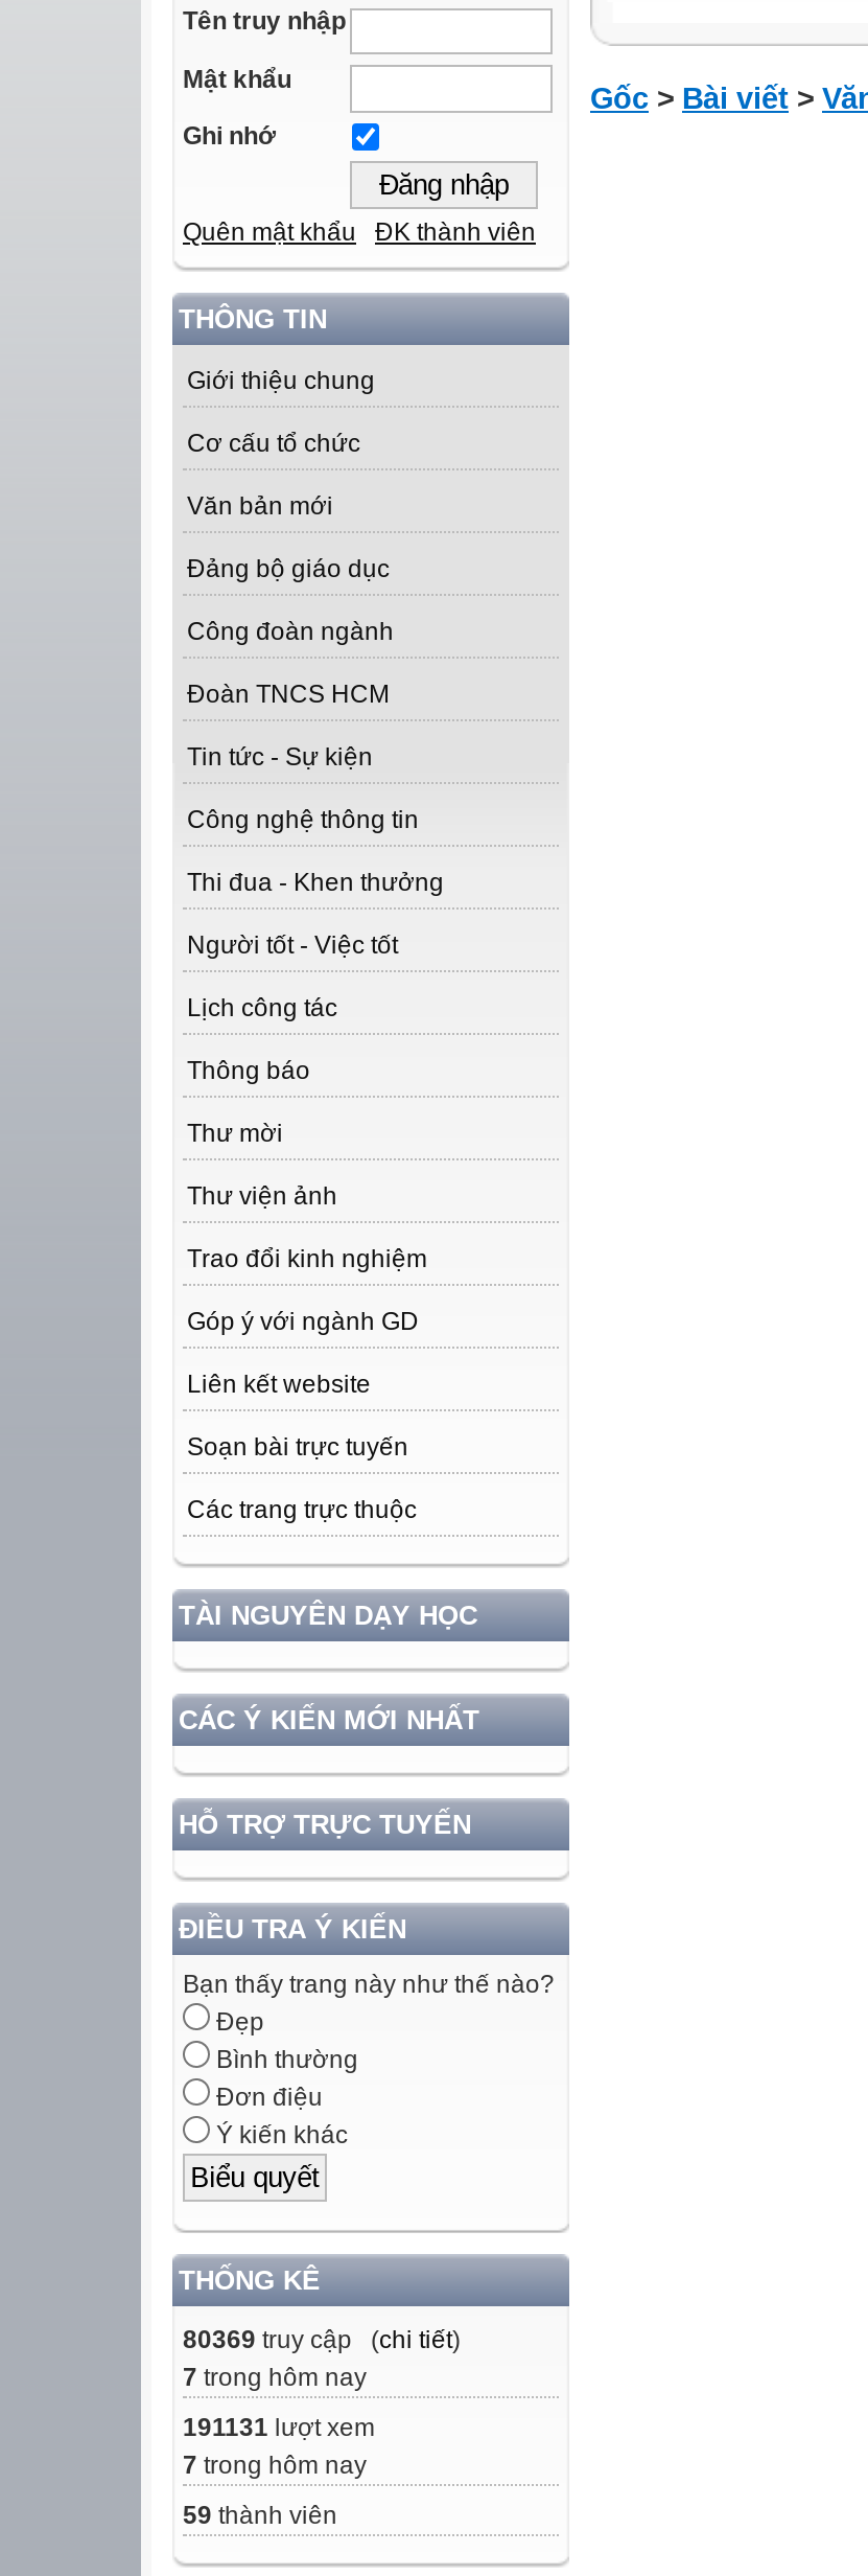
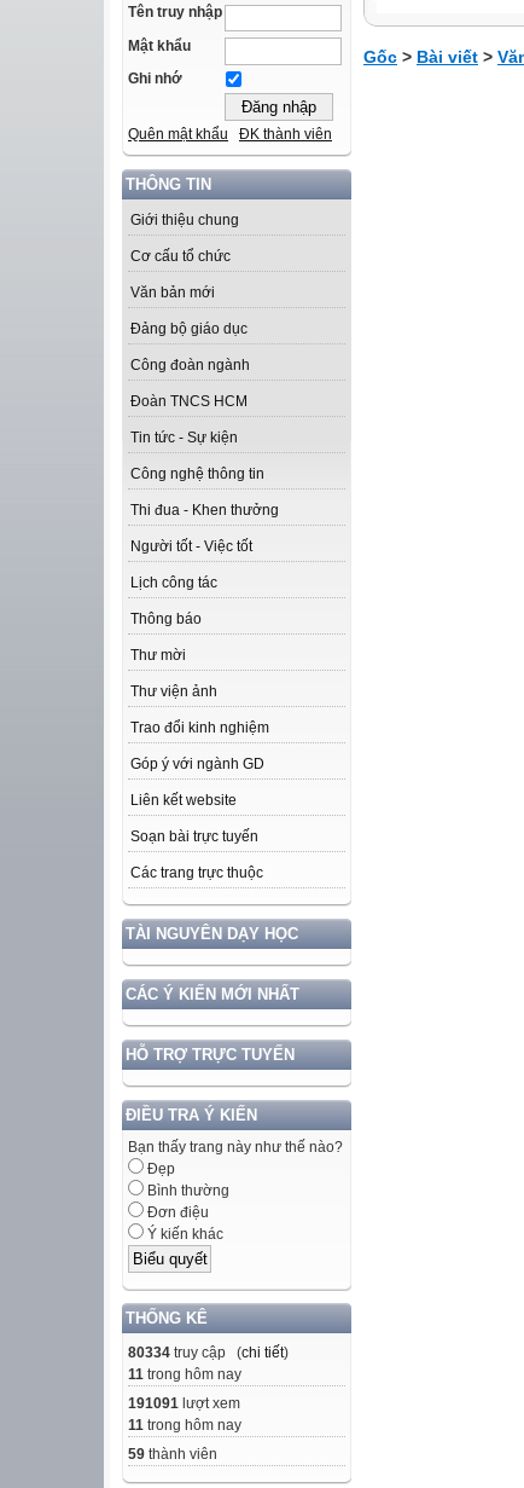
[183,2324,461,2353] 80369 truy cập (chi tiết) -> [128,1344,289,1360] 80334 truy cập (chi tiết)
[183,2362,367,2391] 7 trong hôm nay -> [128,1365,241,1382] 11 trong hôm nay
[183,2412,375,2441] 191131 lượt xem -> [128,1394,240,1411] 191091 lượt xem
[183,2449,367,2479] 7 trong hôm nay -> [128,1416,241,1433] 11 trong hôm nay

